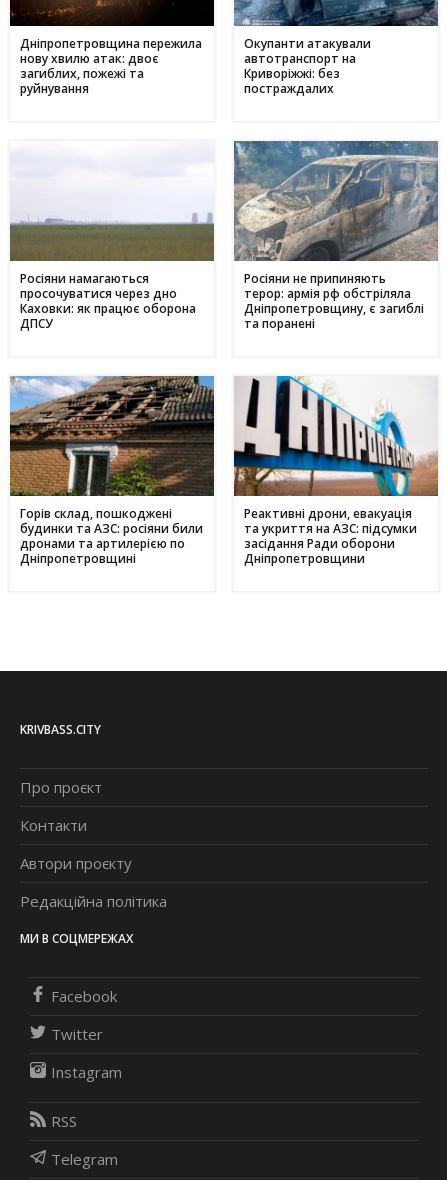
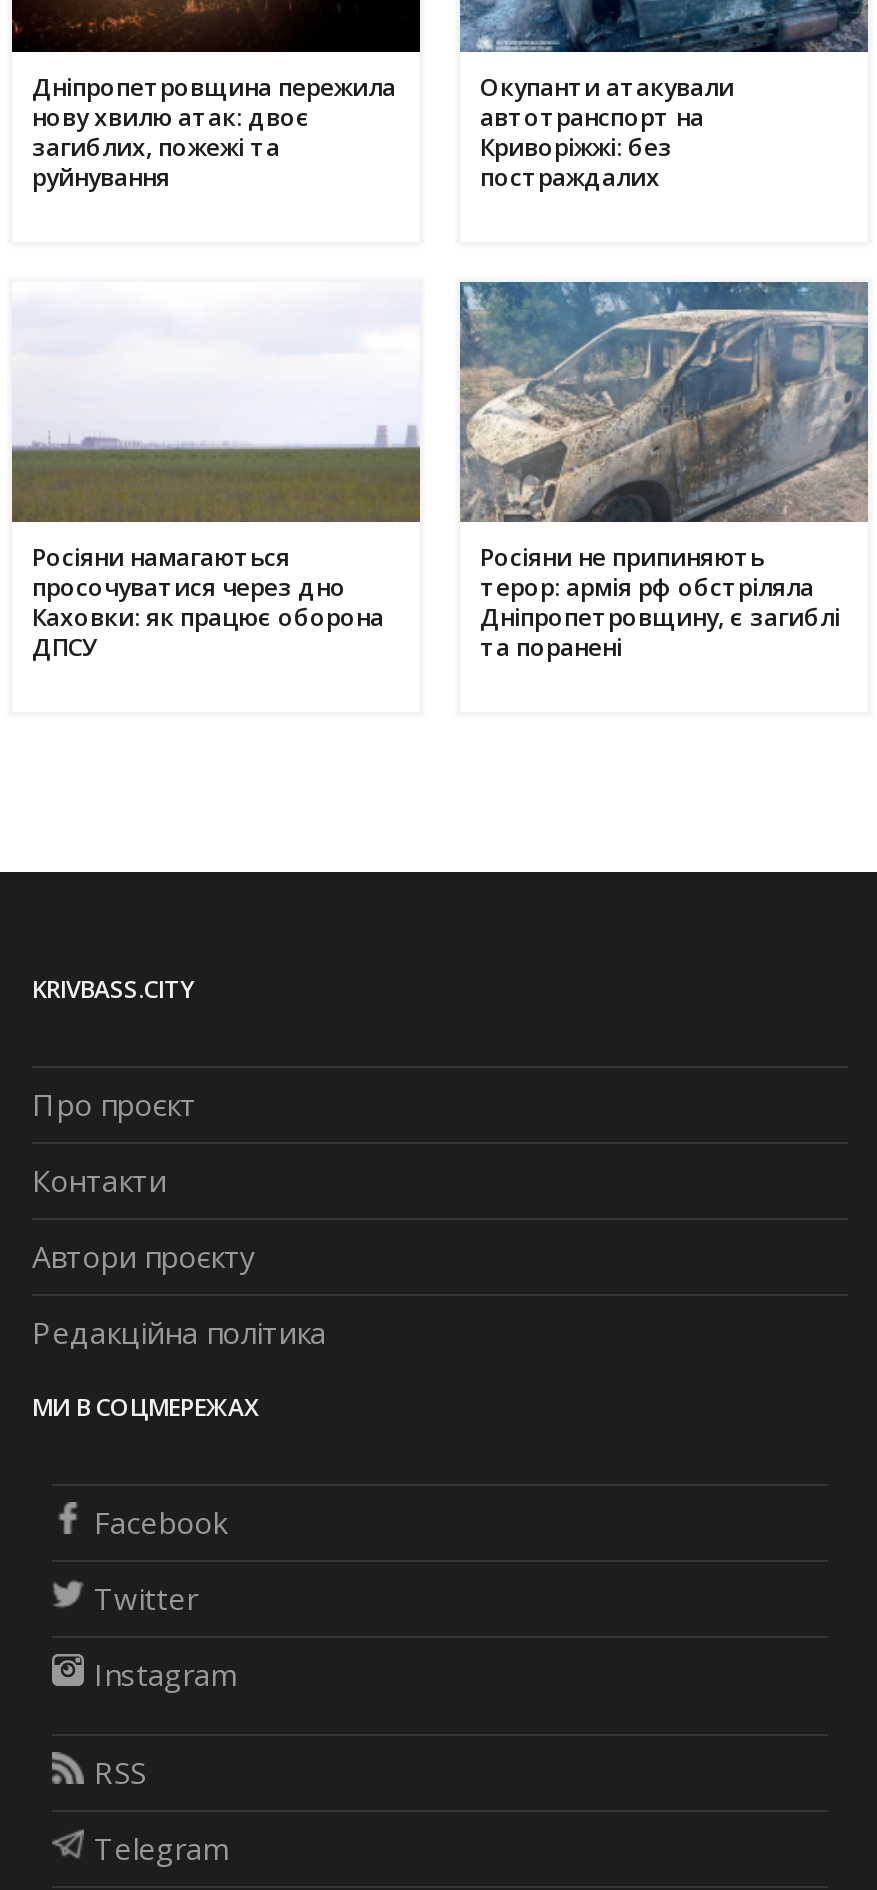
[9,375,215,567] [image] | Горів склад, пошкоджені | будинки та АЗС: росіяни били | дронами та артилерією по | Дніпропетровщині -> none
[233,375,438,567] [image] | Реактивні дрони, евакуація | та укриття на АЗС: підсумки | засідання Ради оборони | Дніпропетровщини -> none

